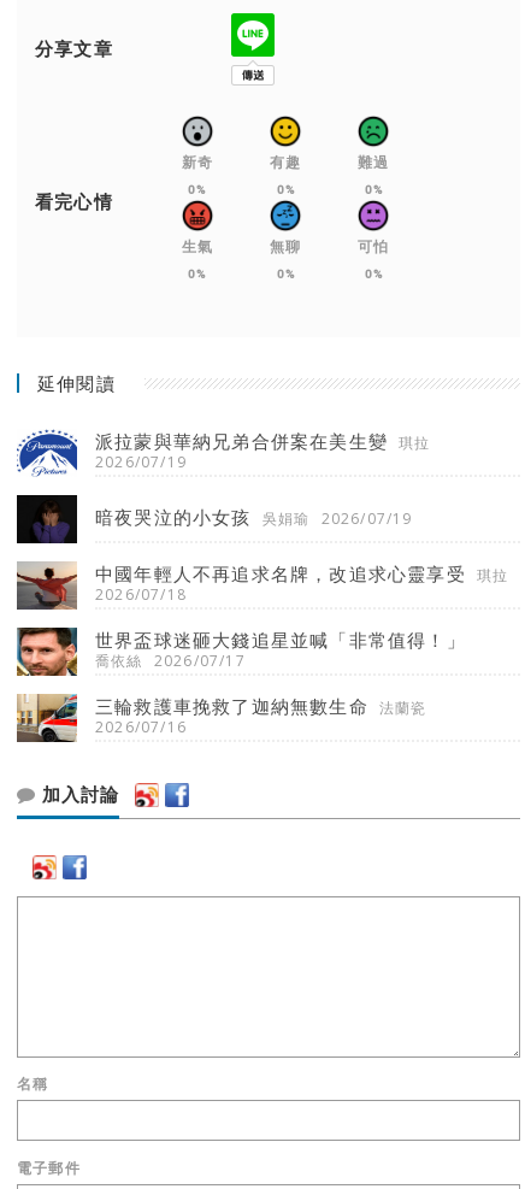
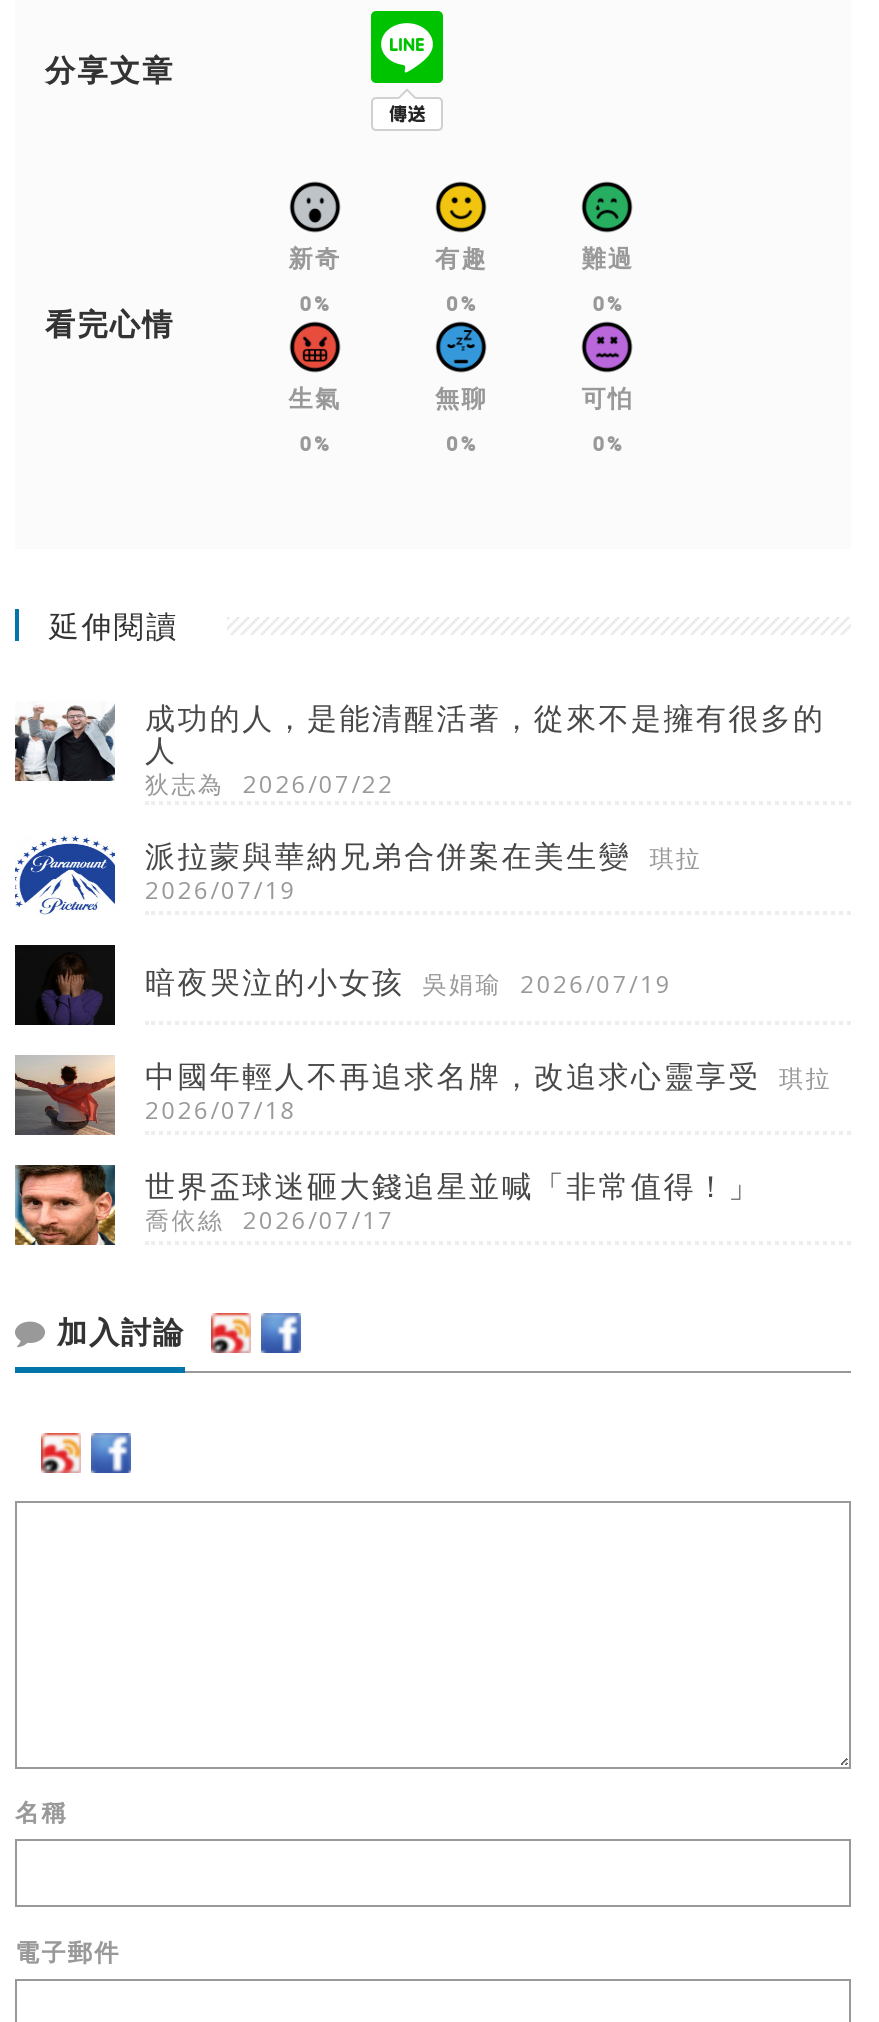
none -> [13,696,825,800] [image] | 成功的人，是能清醒活著，從來不是擁有很多的 | 人 | 狄志為 2026/07/22
moved [17,428,509,671] -> [15,833,832,1236]: [image] | 派拉蒙與華納兄弟合併案在美生變 琪拉 | 2026/07/19 | 暗夜哭泣的小女孩 吳娟瑜 2026/07/19 | 中國年輕人不再追求名牌，改追求心靈享受 琪拉 | 2026/07/18 | 世界盃球迷砸大錢追星並喊「非常值得！」 | 喬依絲 2026/07/17
[16,694,427,743] [image] | 三輪救護車挽救了迦納無數生命 法蘭瓷 | 2026/07/16 -> none

